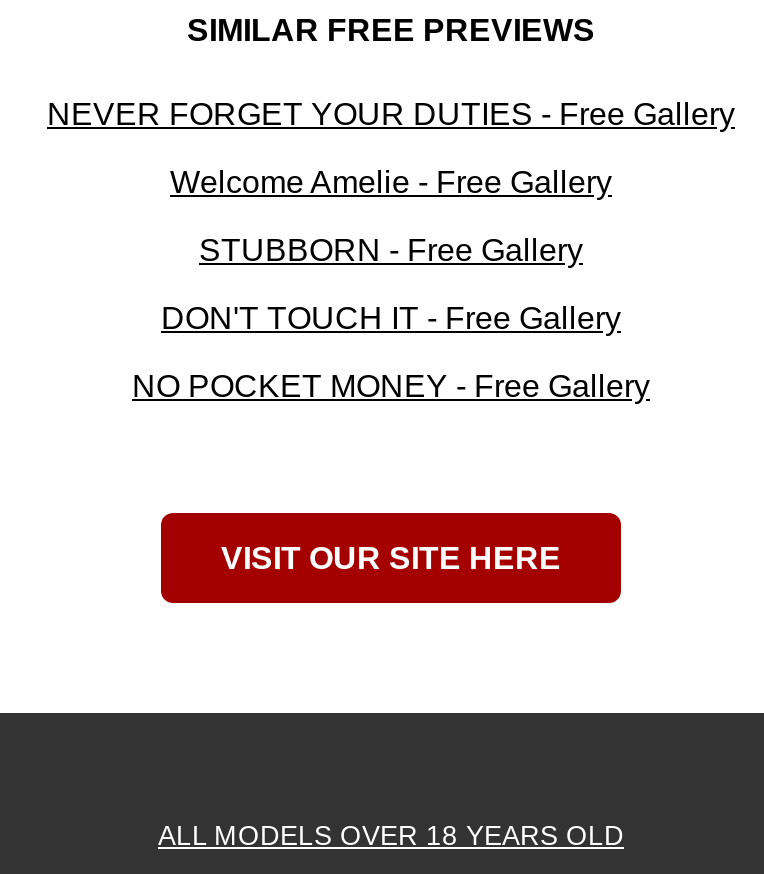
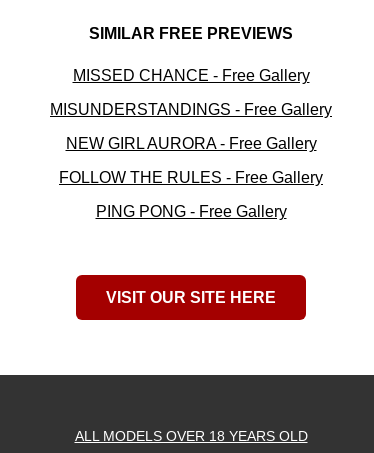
[47,97,735,131] NEVER FORGET YOUR DUTIES - Free Gallery -> [72,67,309,84] MISSED CHANCE - Free Gallery
[170,165,612,199] Welcome Amelie - Free Gallery -> [50,101,332,118] MISUNDERSTANDINGS - Free Gallery
[199,233,583,267] STUBBORN - Free Gallery -> [65,135,316,152] NEW GIRL AURORA - Free Gallery
[161,301,621,335] DON'T TOUCH IT - Free Gallery -> [59,169,323,186] FOLLOW THE RULES - Free Gallery
[132,369,650,403] NO POCKET MONEY - Free Gallery -> [95,203,286,220] PING PONG - Free Gallery

